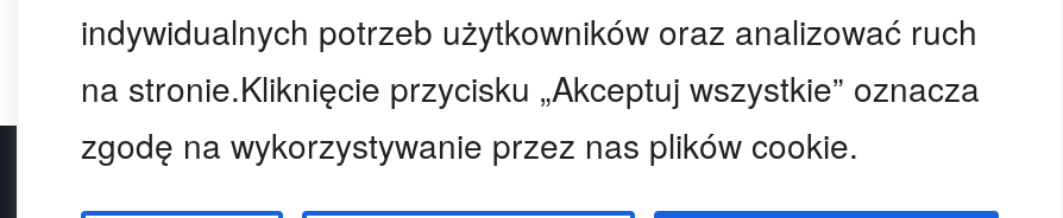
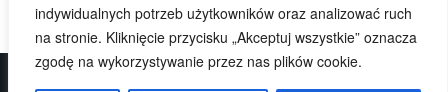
[81,64,980,111] na stronie.Kliknięcie przycisku „Akceptuj wszystkie” oznacza -> [35,27,417,47] na stronie. Kliknięcie przycisku „Akceptuj wszystkie” oznacza

